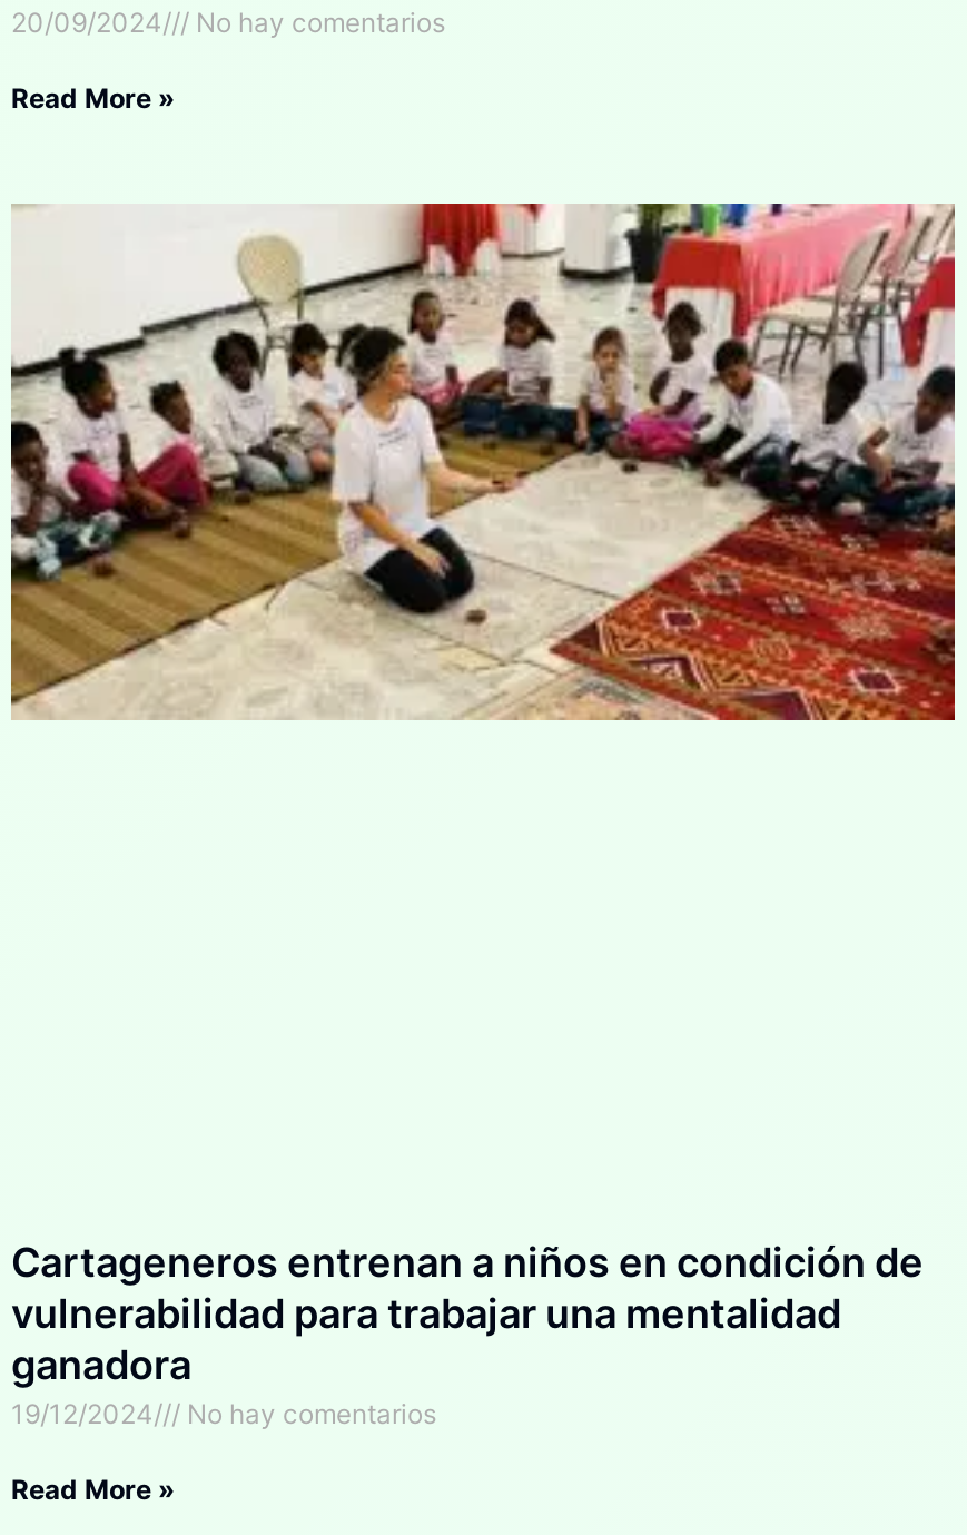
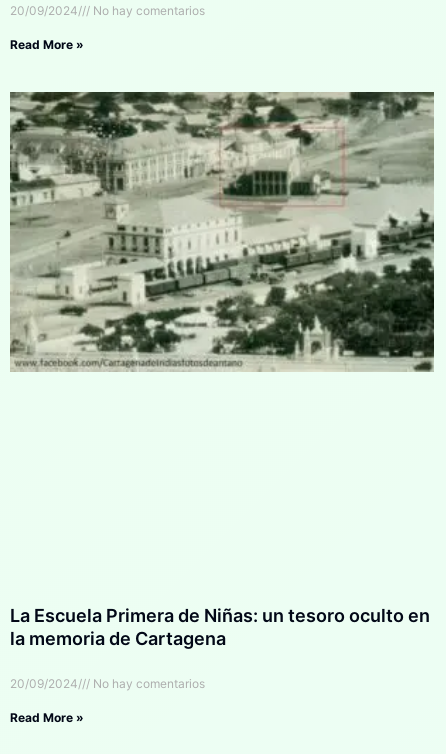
[11,203,957,721] [image] -> [9,91,435,372] [image]
[11,1239,924,1430] Cartageneros entrenan a niños en condición de | vulnerabilidad para trabajar una mentalidad | ganadora | 19/12/2024 -> [10,604,430,690] La Escuela Primera de Niñas: un tesoro oculto en | la memoria de Cartagena | 20/09/2024

